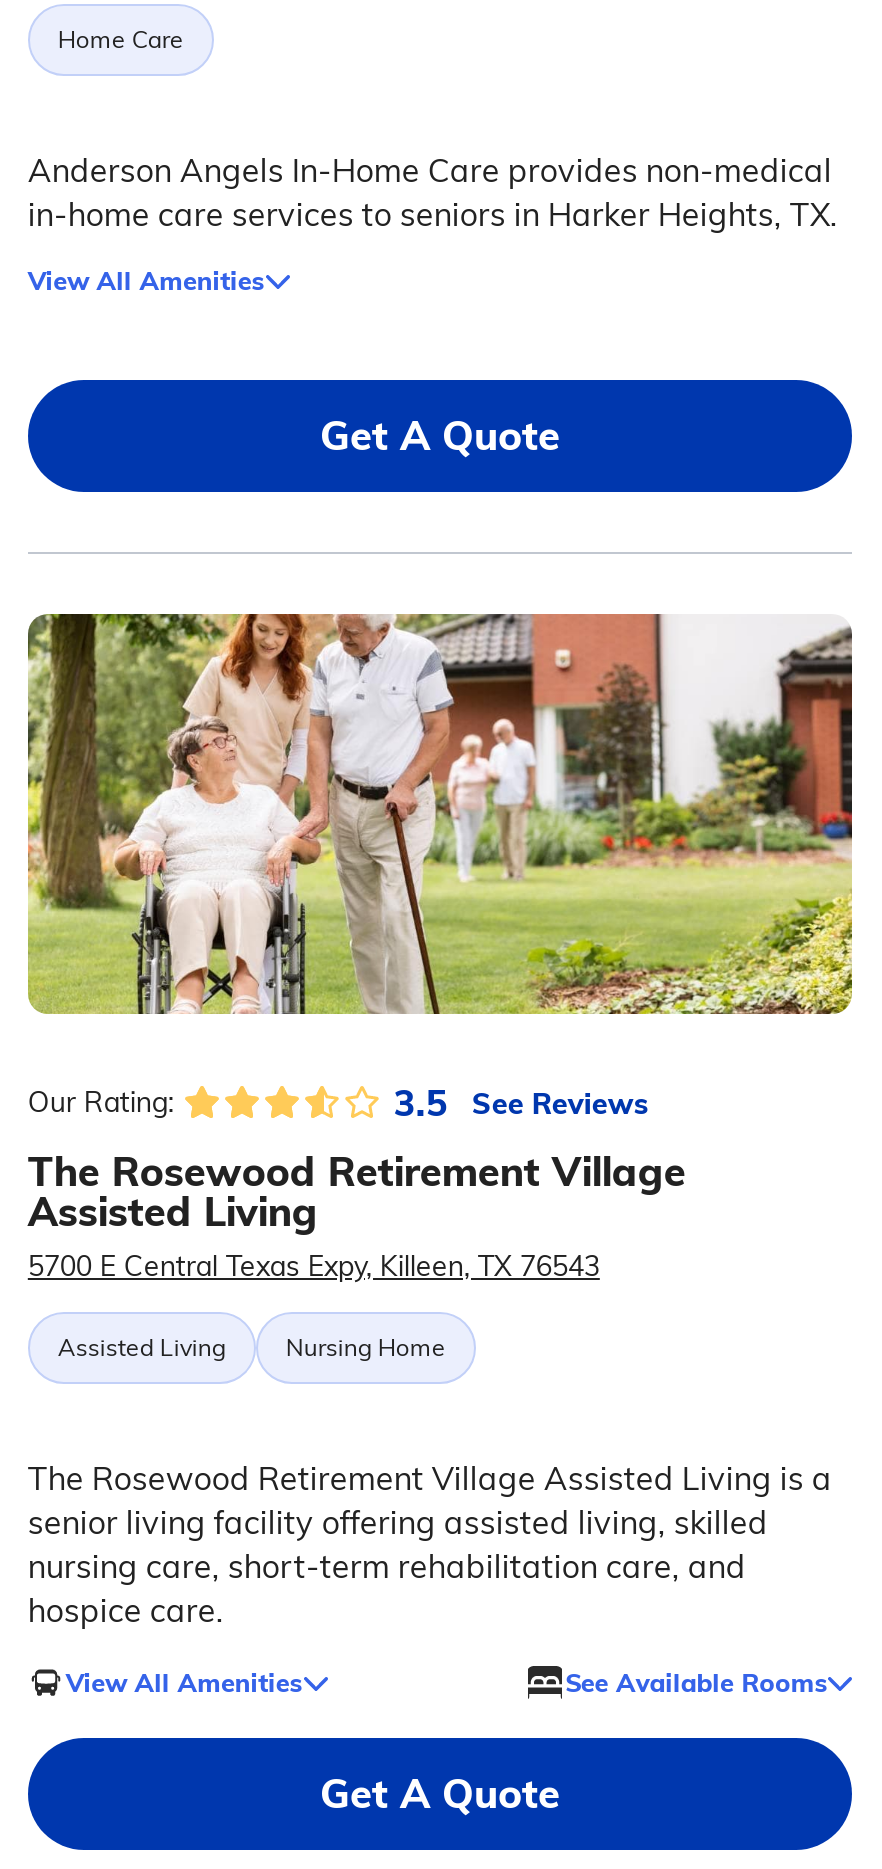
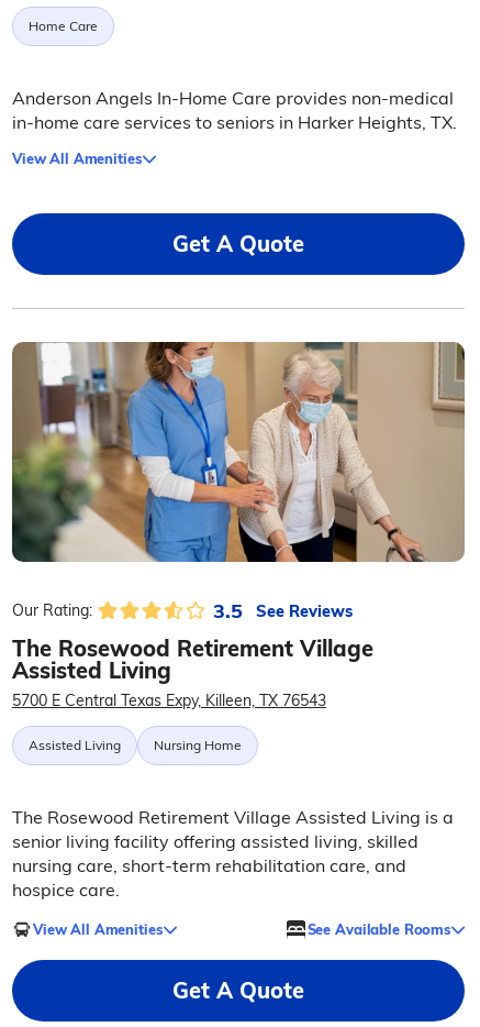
[26,612,854,1016] [image] -> [11,341,466,563] [image]

